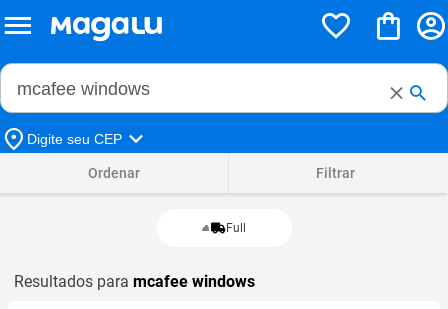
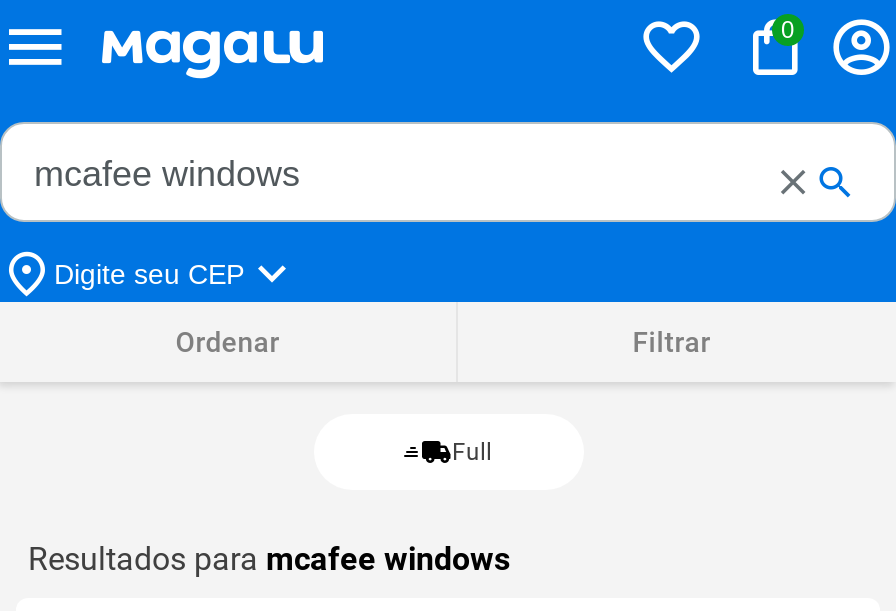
none -> [781,16,795,44] 0

